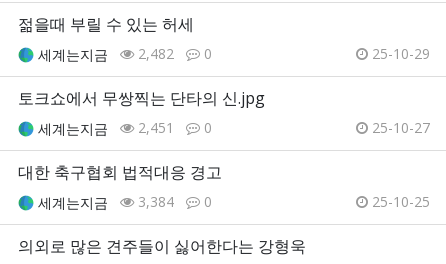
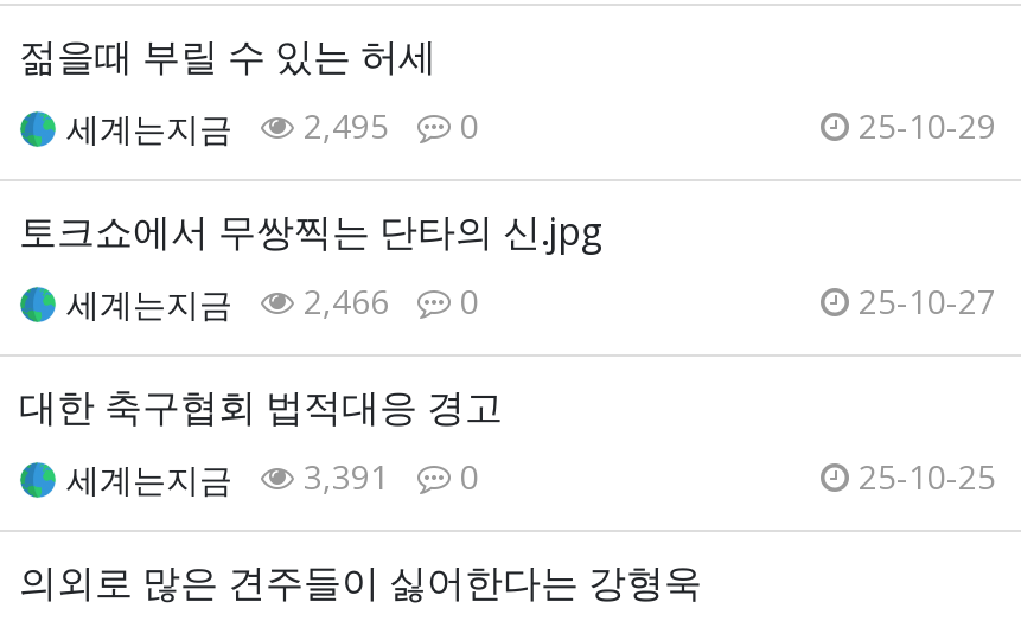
[38,44,212,64] 세계는지금 2,482 0 -> [66,102,479,150] 세계는지금 2,495 0
[38,118,212,138] 세계는지금 2,451 0 -> [66,278,479,326] 세계는지금 2,466 0
[38,192,212,212] 세계는지금 3,384 0 -> [66,453,479,501] 세계는지금 3,391 0

